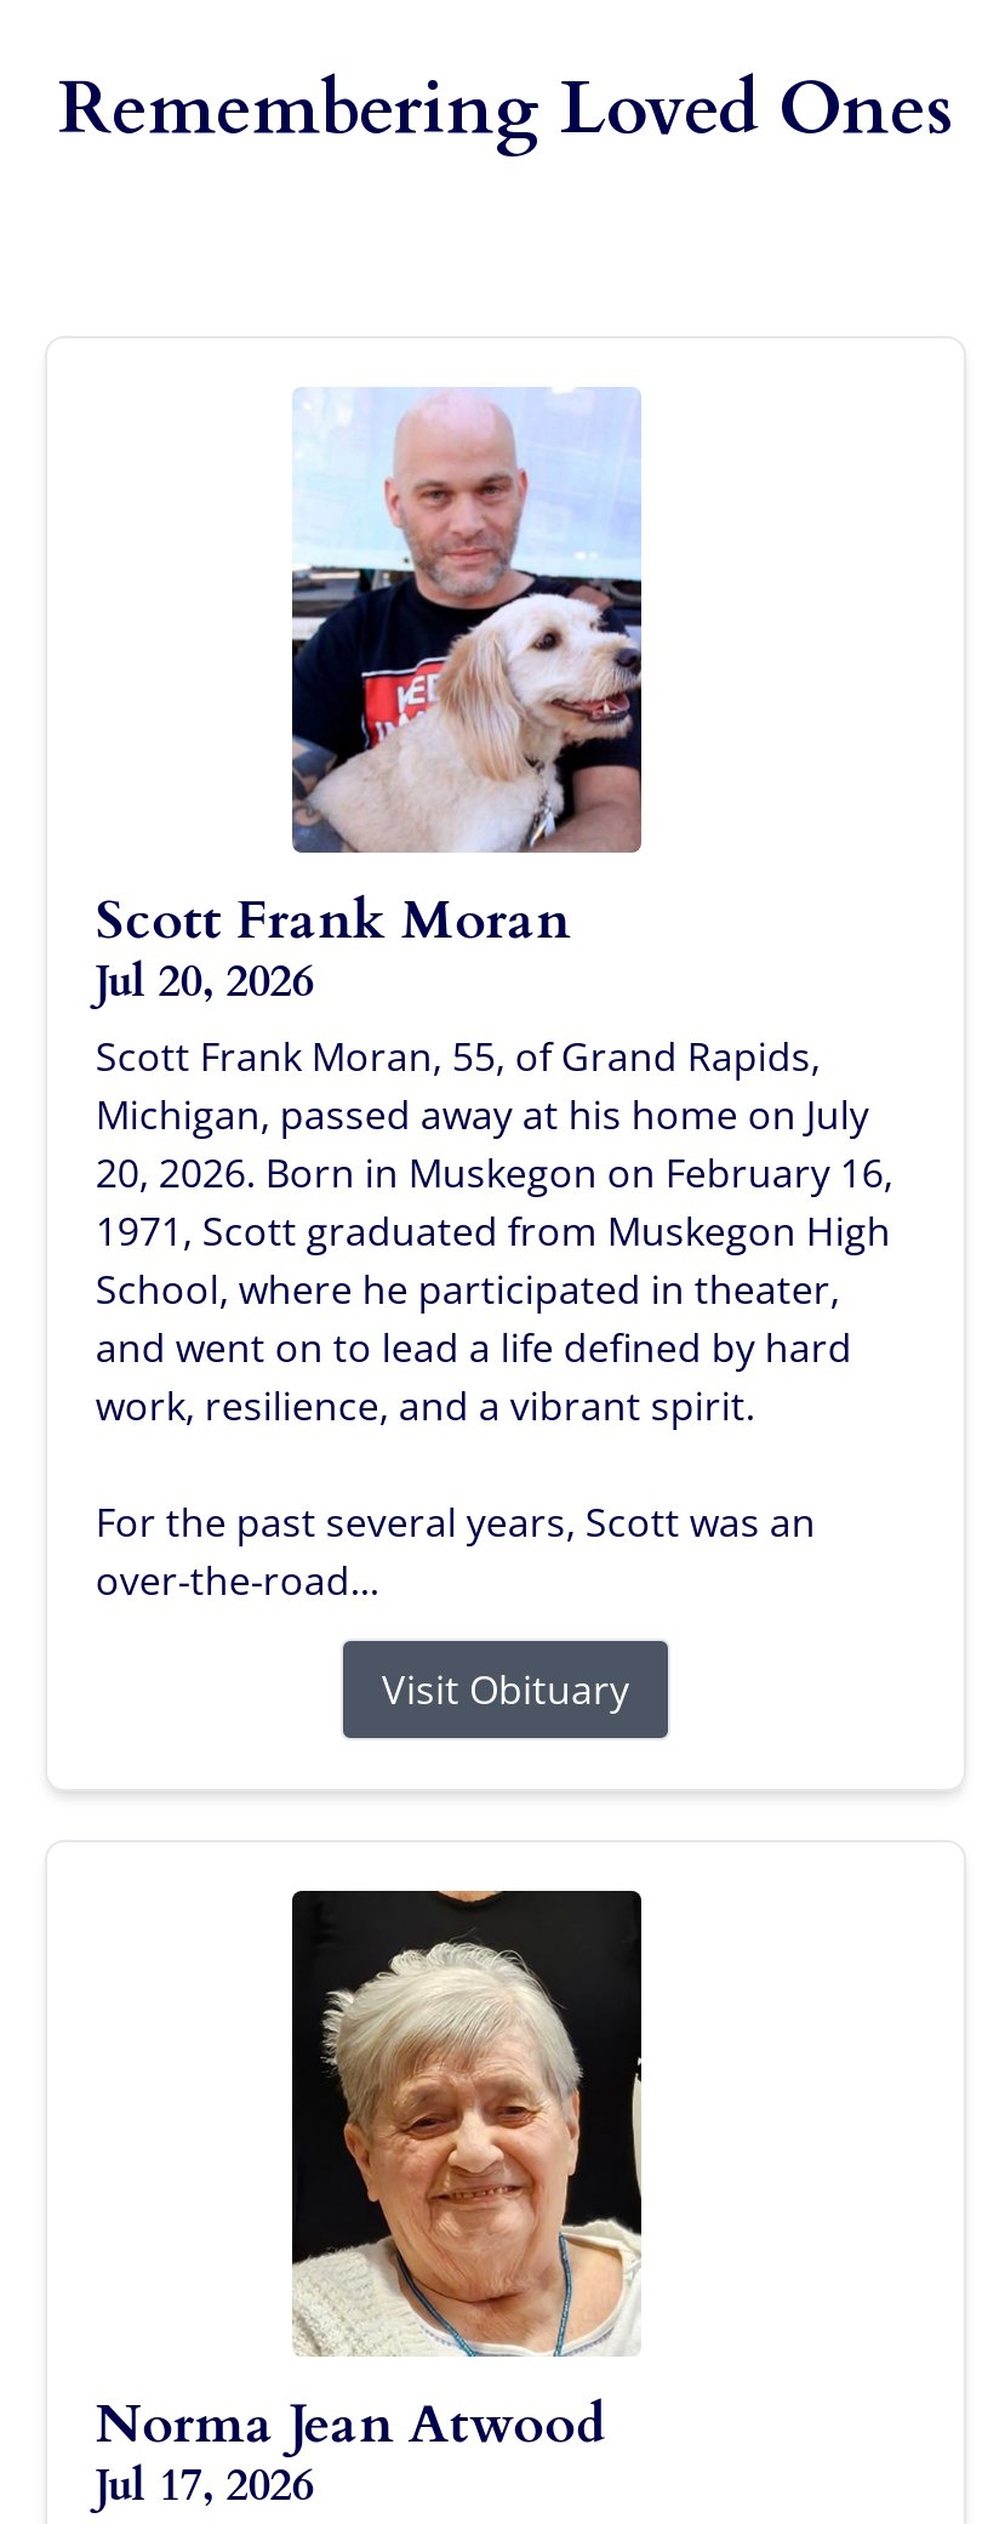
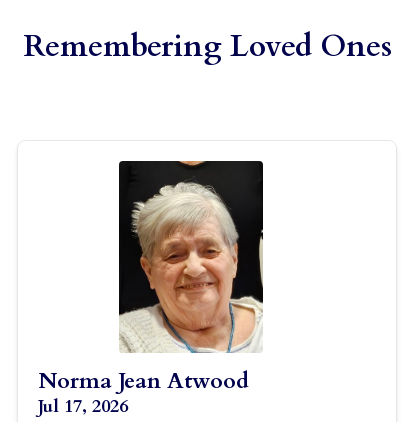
[96,387,893,1716] [image] | Scott Frank Moran | Jul 20, 2026 | Scott Frank Moran, 55, of Grand Rapids, | Michigan, passed away at his home on July | 20, 2026. Born in Muskegon on February 16, | 1971, Scott graduated from Muskegon High | School, where he participated in theater, | and went on to lead a life defined by hard | work, resilience, and a vibrant spirit. | For the past several years, Scott was an | over-the-road... | Visit Obituary -> none

